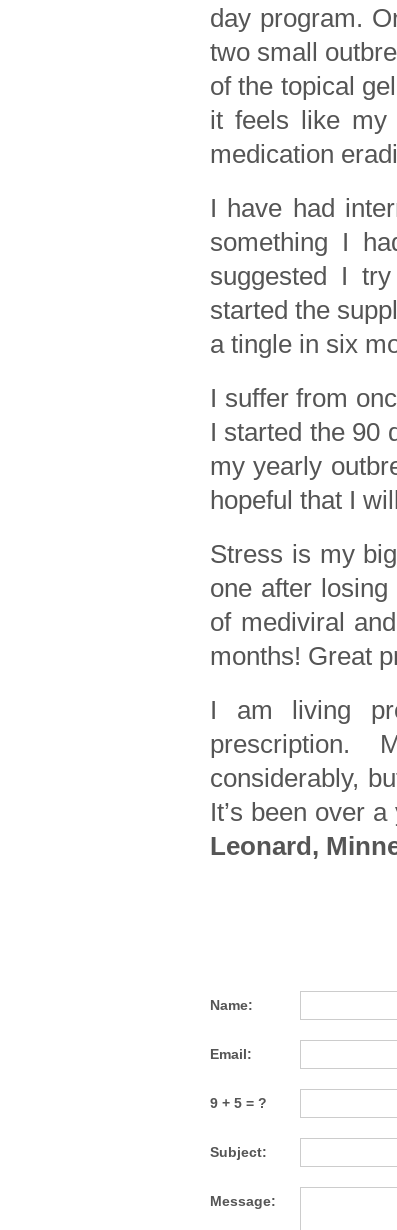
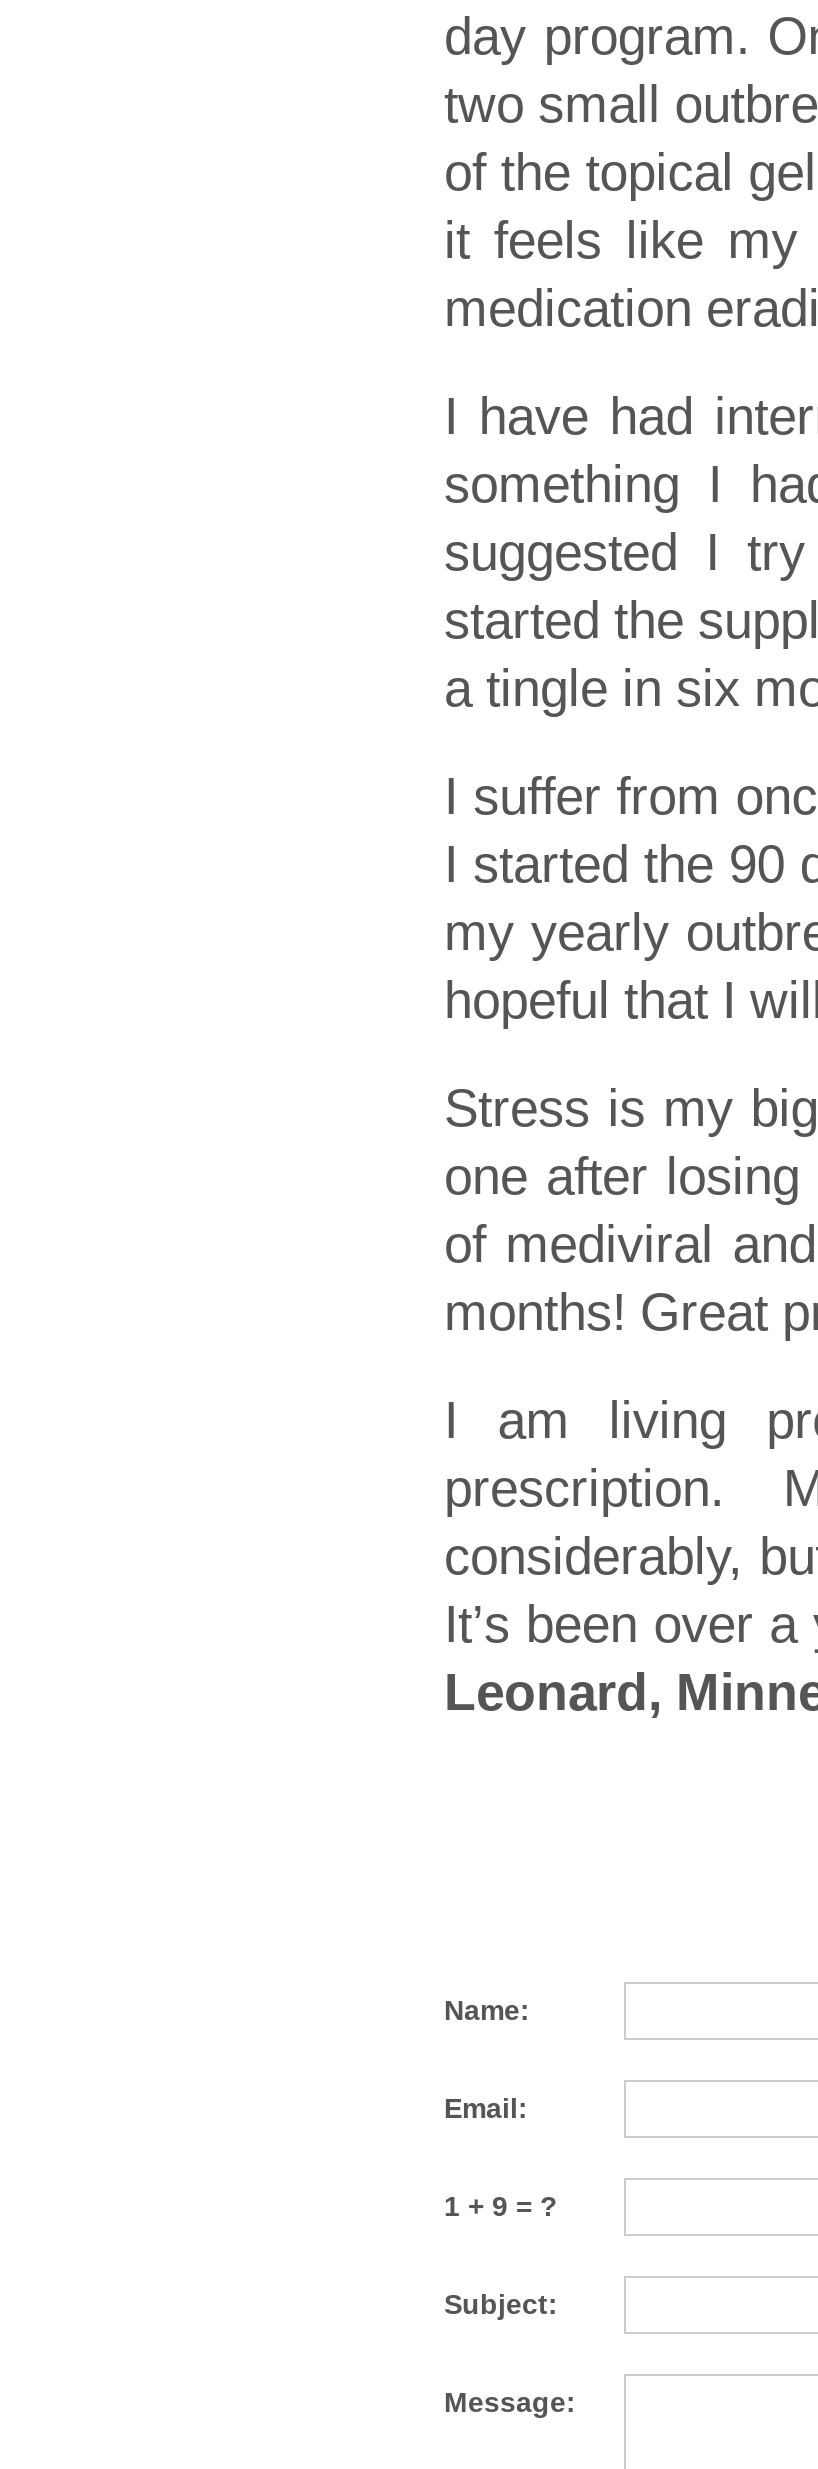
[210,1095,267,1111] 9 + 5 = ? -> [444,2190,558,2222] 1 + 9 = ?

